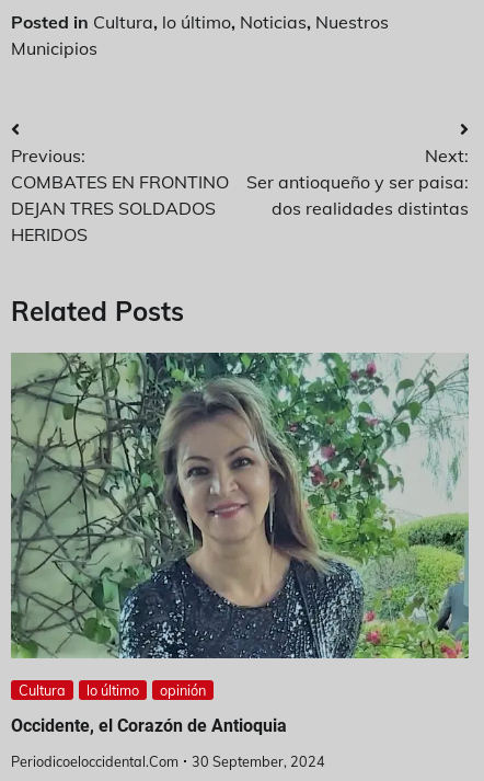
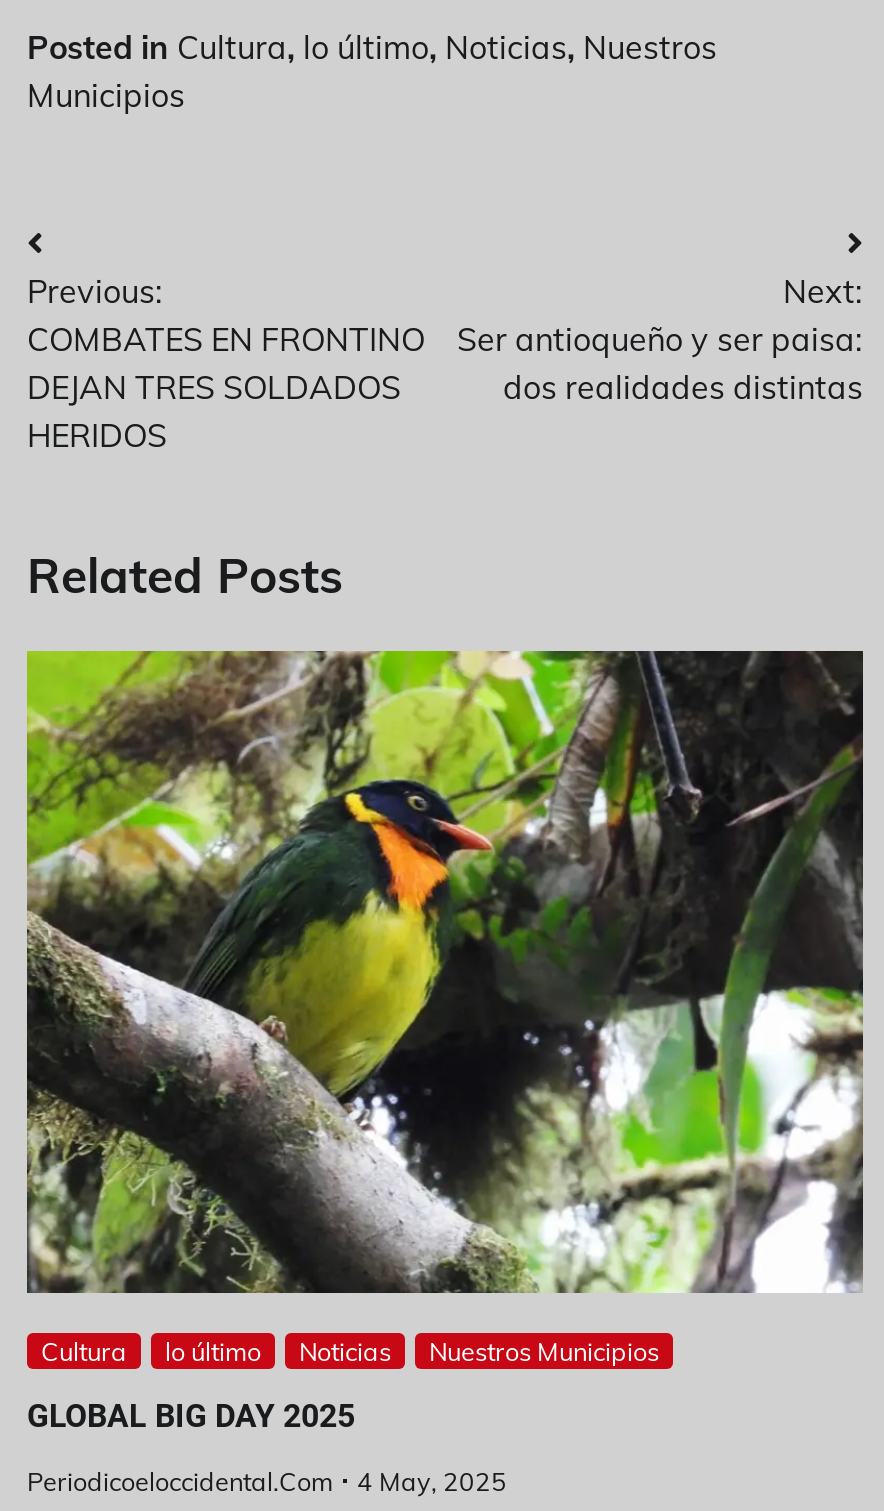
[10,352,470,699] [image] | opinión -> [25,650,865,1367] [image] | Noticias | Nuestros Municipios
[11,715,287,736] Occidente, el Corazón de Antioquia -> [27,1396,355,1434] GLOBAL BIG DAY 2025
[11,753,325,770] Periodicoeloccidental.com 30 September, 2024 -> [27,1465,507,1497] Periodicoeloccidental.com 4 May, 2025

